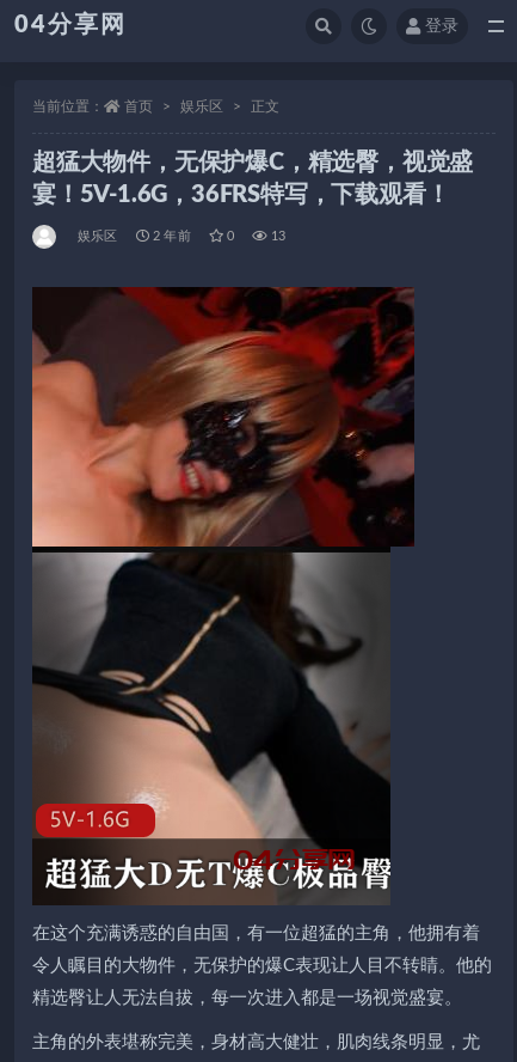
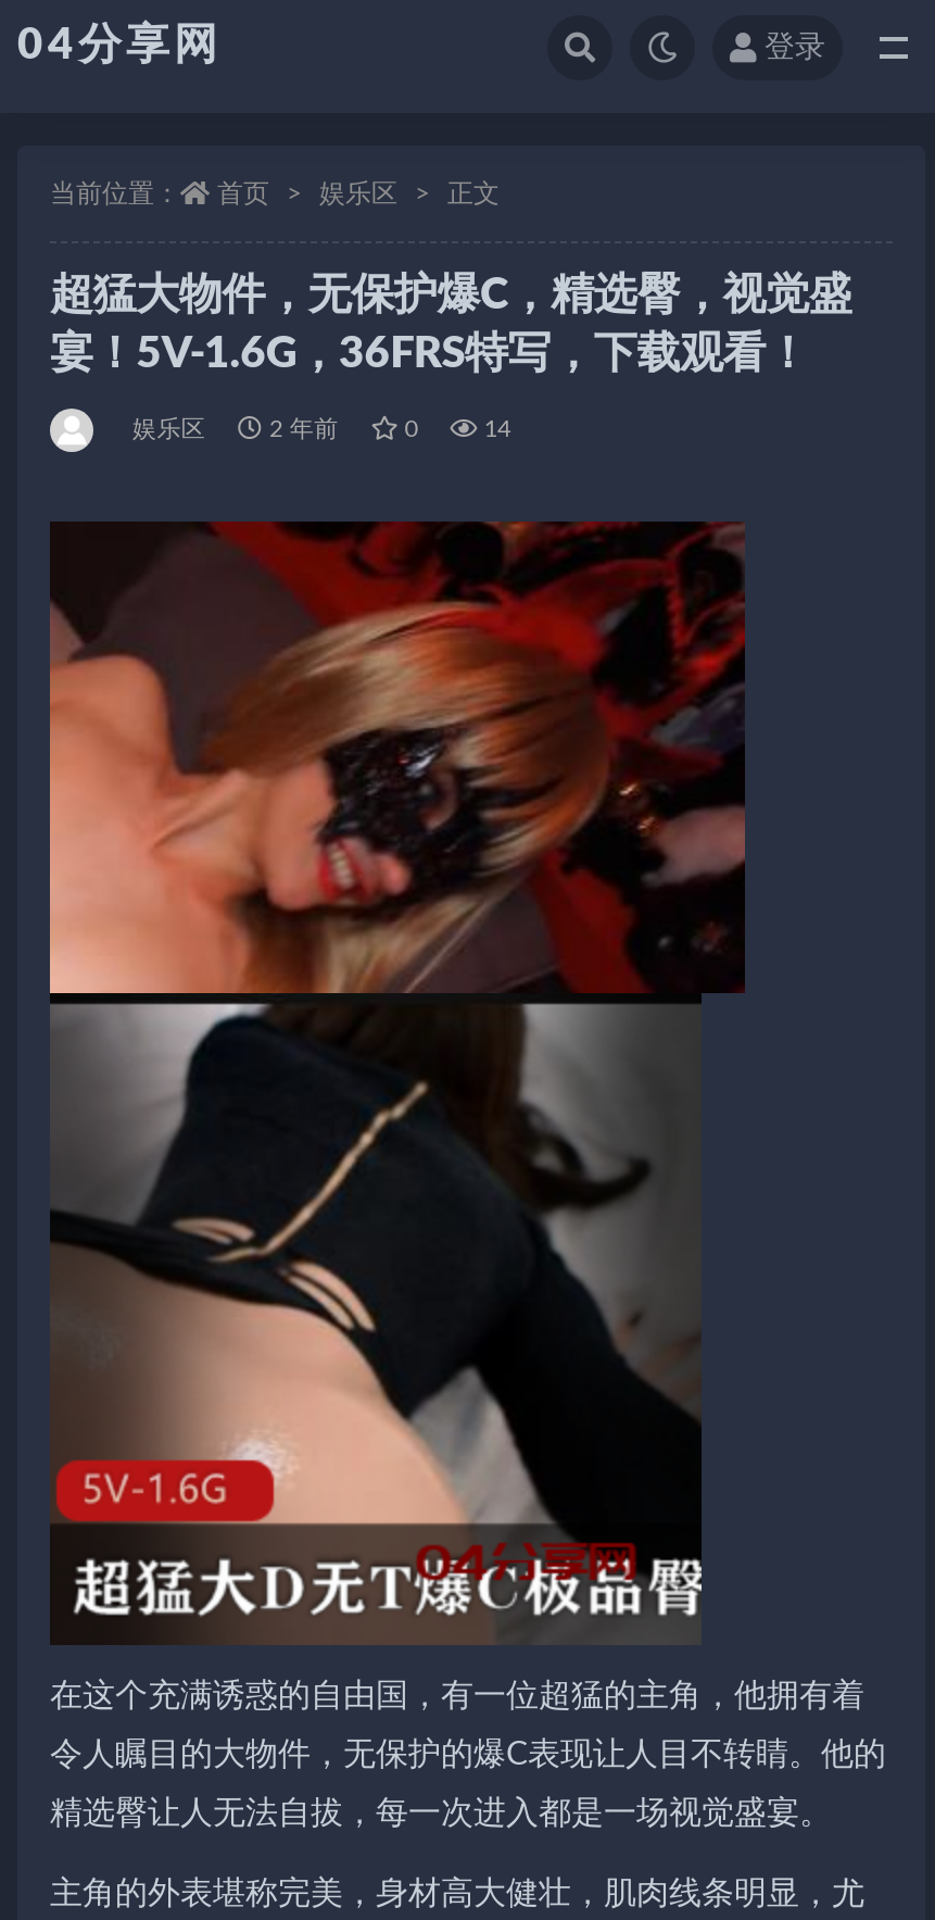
[267,230,286,243] 13 -> [477,417,511,441] 14

